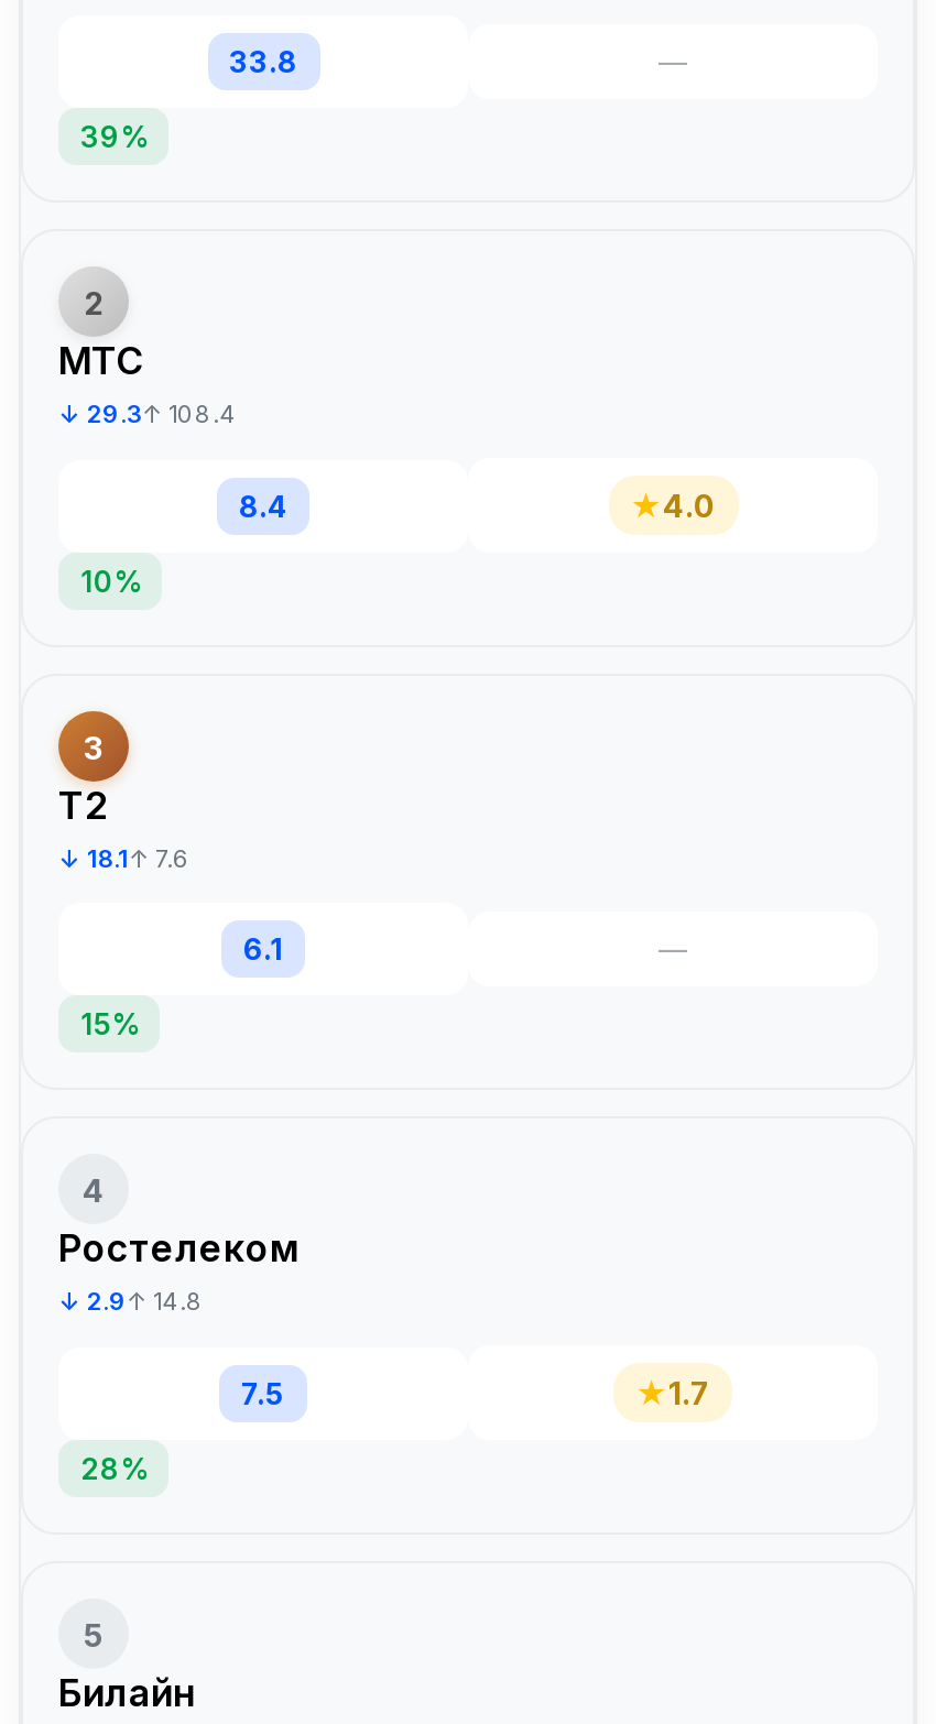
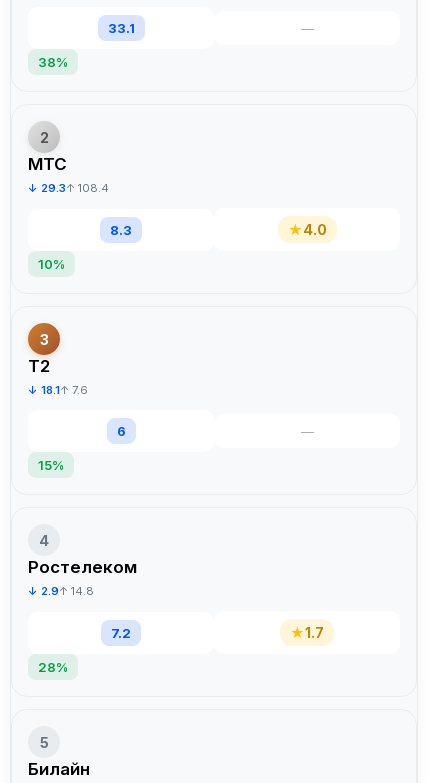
[229,44,297,79] 33.8 -> [107,20,134,36] 33.1
[80,119,146,154] 39% -> [38,54,68,70] 38%
[239,488,287,523] 8.4 -> [110,221,132,237] 8.3
[243,931,283,967] 6.1 -> [116,423,125,439] 6
[241,1375,285,1410] 7.5 -> [111,624,131,640] 7.2

